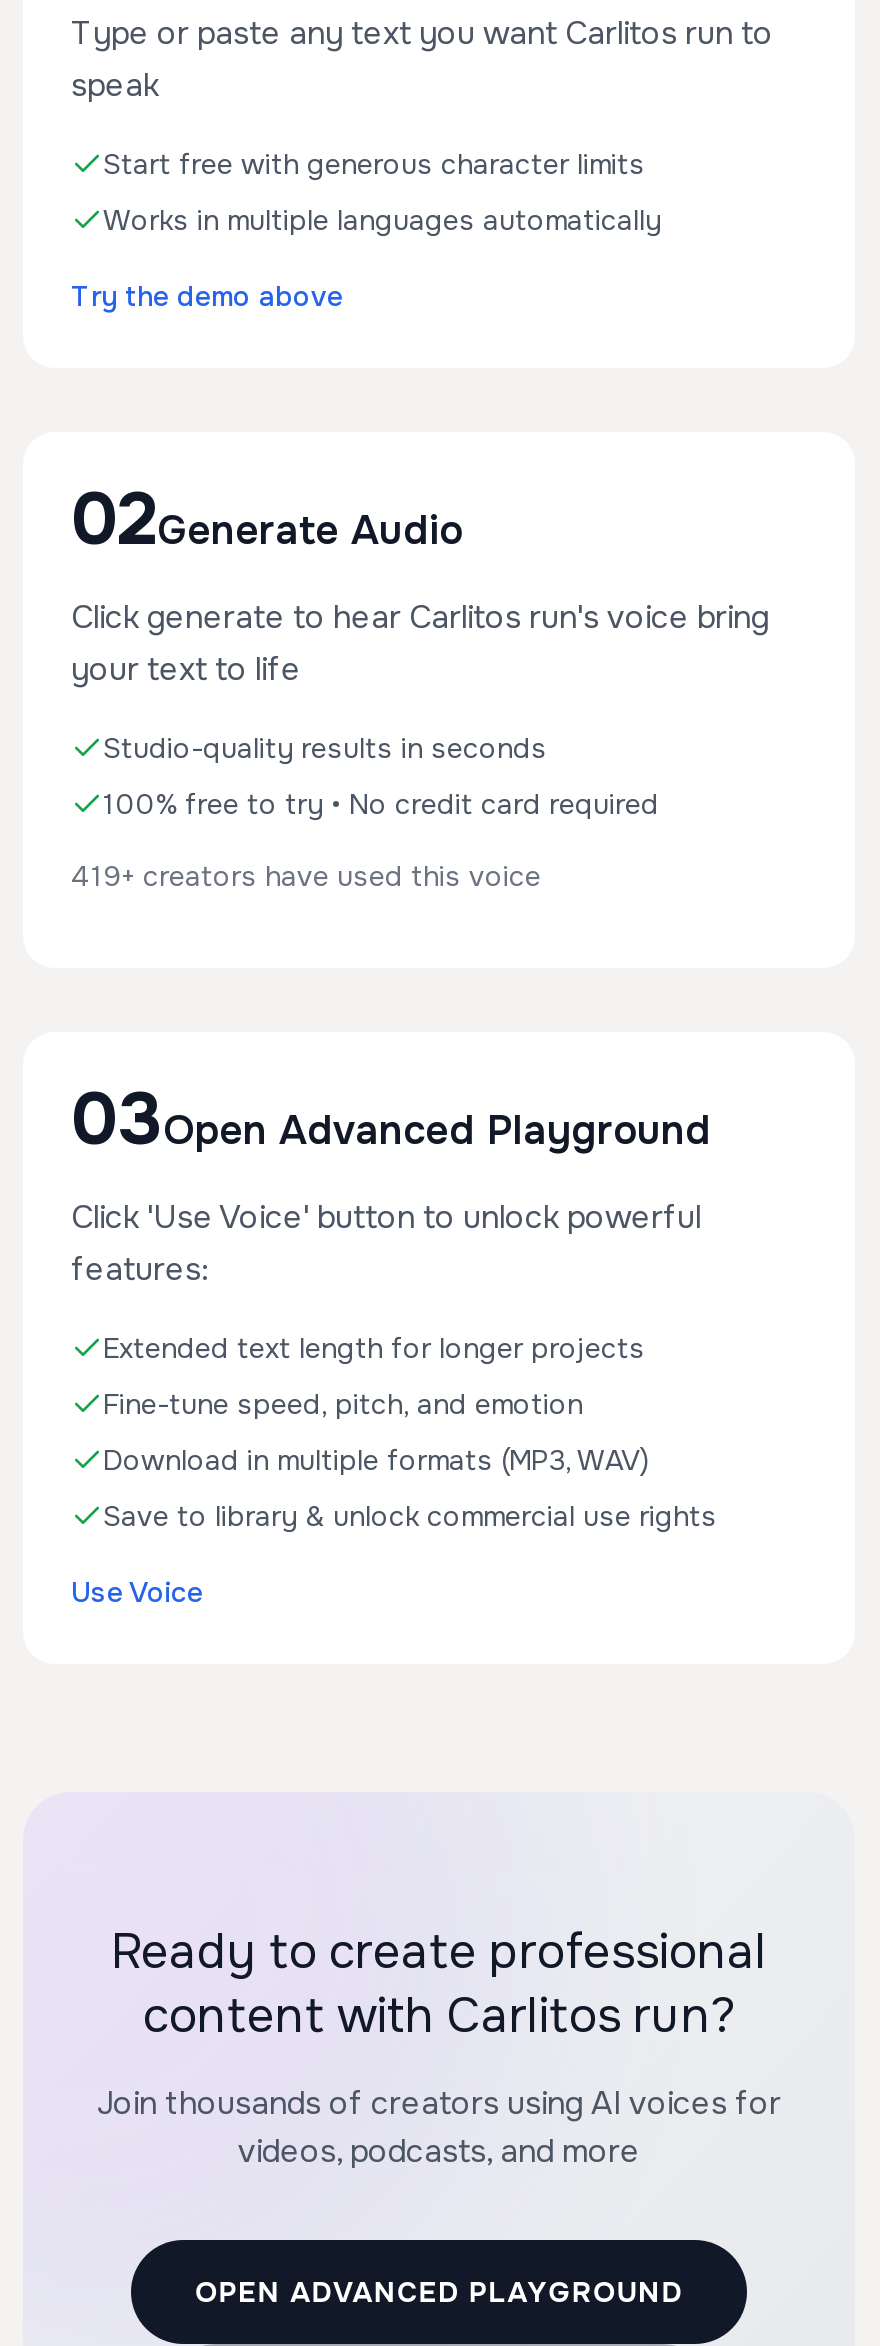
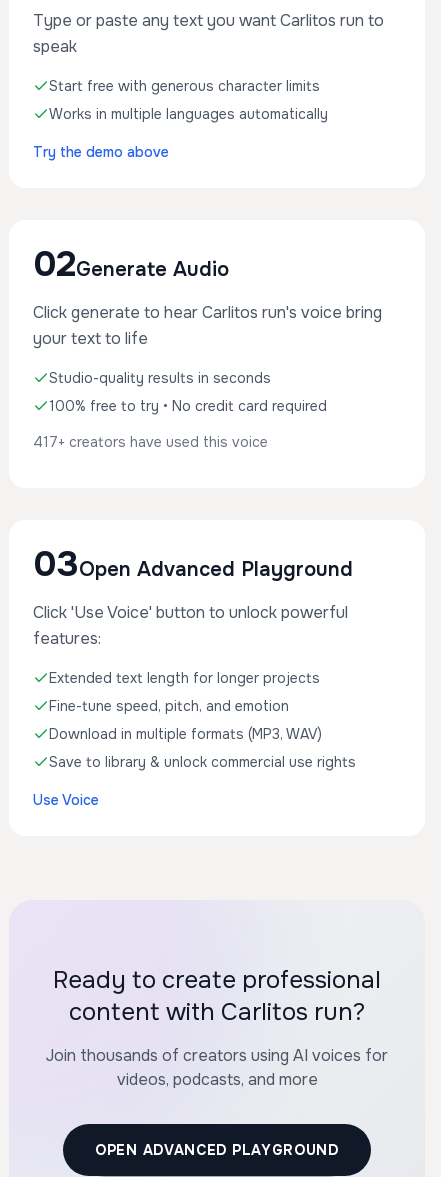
[71,858,541,894] 419+ creators have used this voice -> [33,433,268,451] 417+ creators have used this voice

